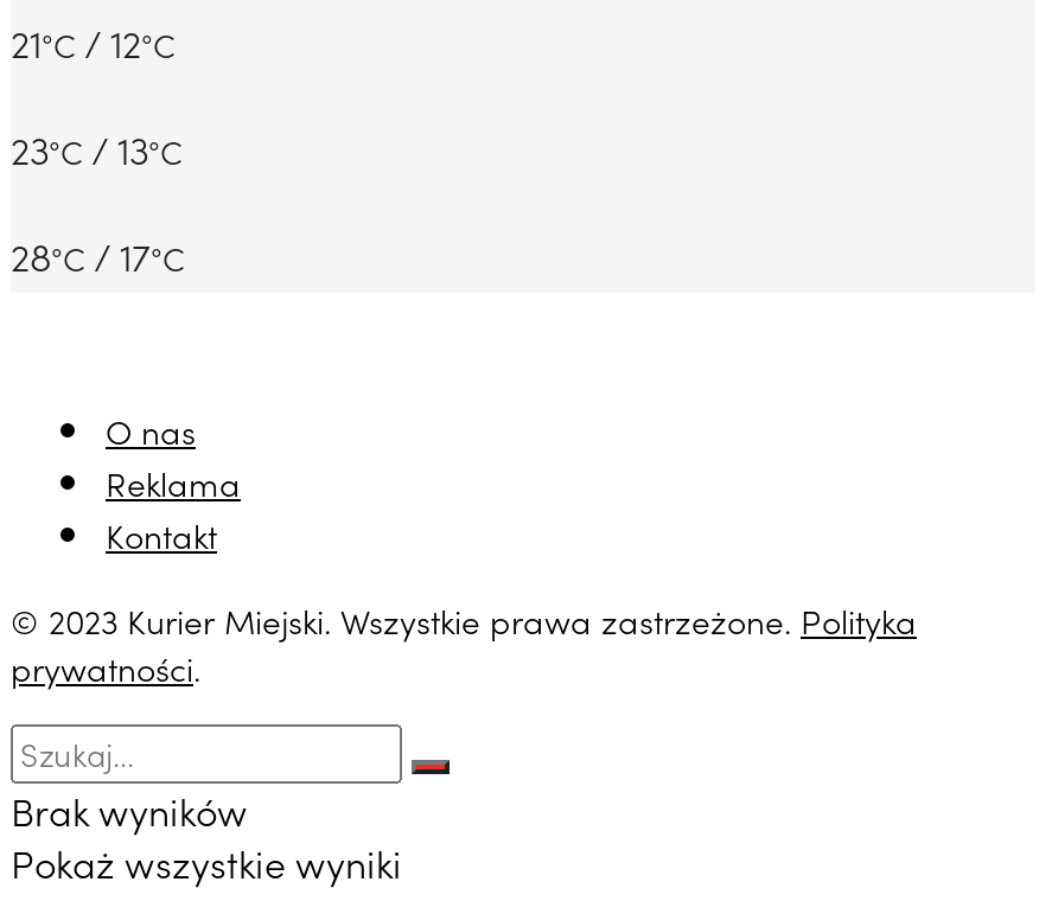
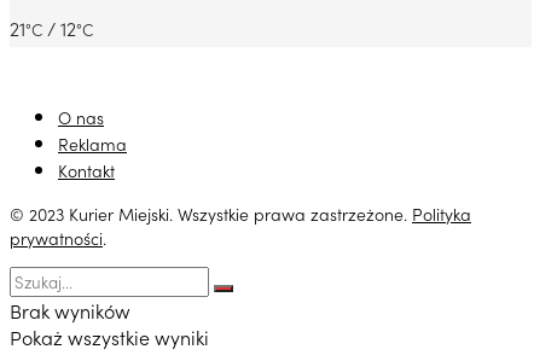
[11,123,184,282] 23°C / 13°C | 28°C / 17°C -> none

